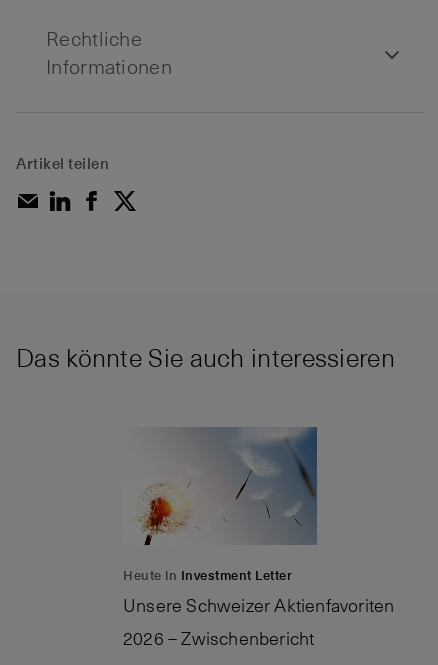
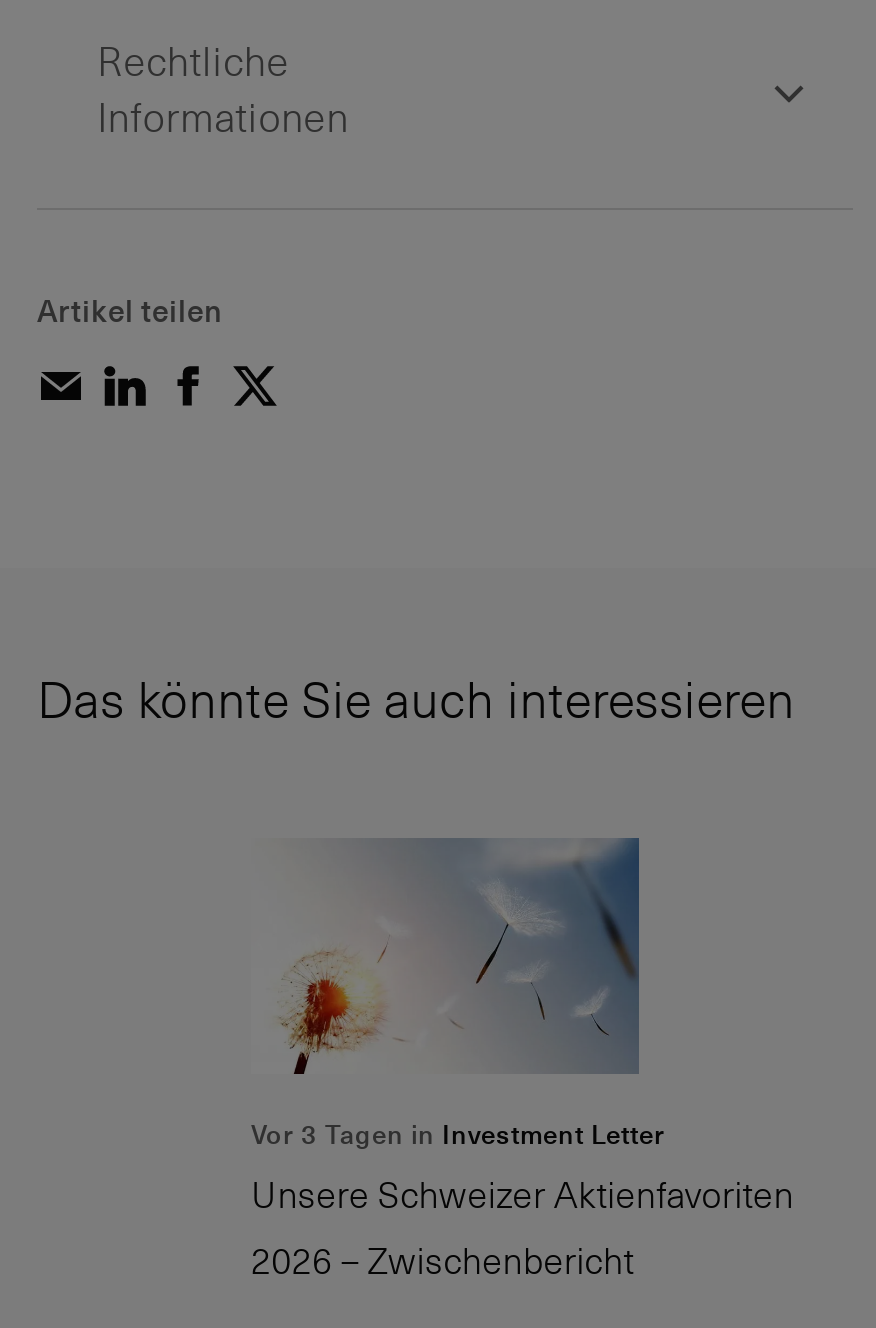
[123,567,292,584] Heute in Investment Letter -> [251,1118,665,1152] Vor 3 Tagen in Investment Letter

